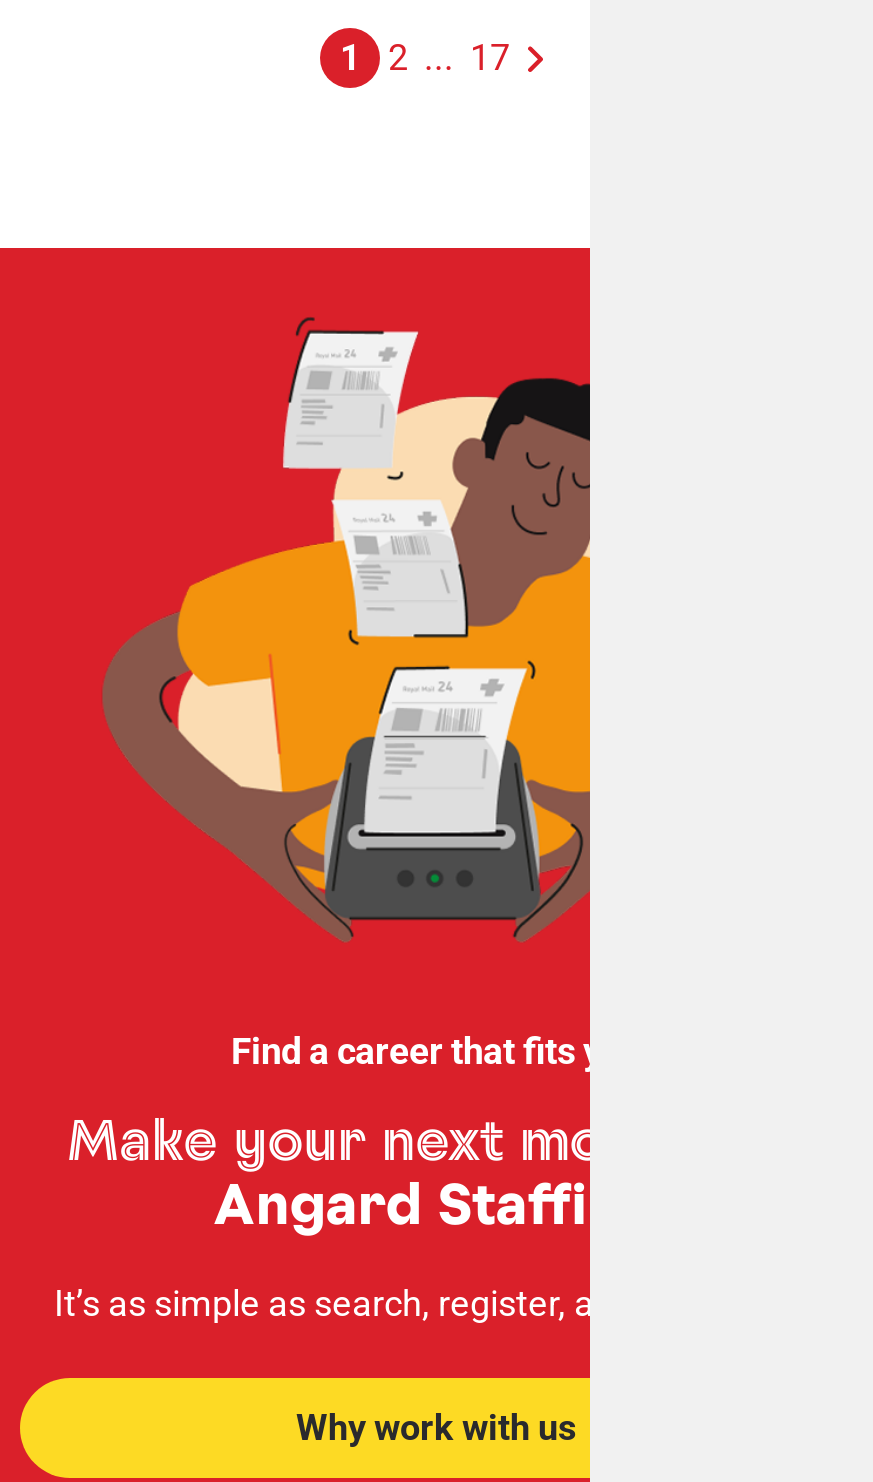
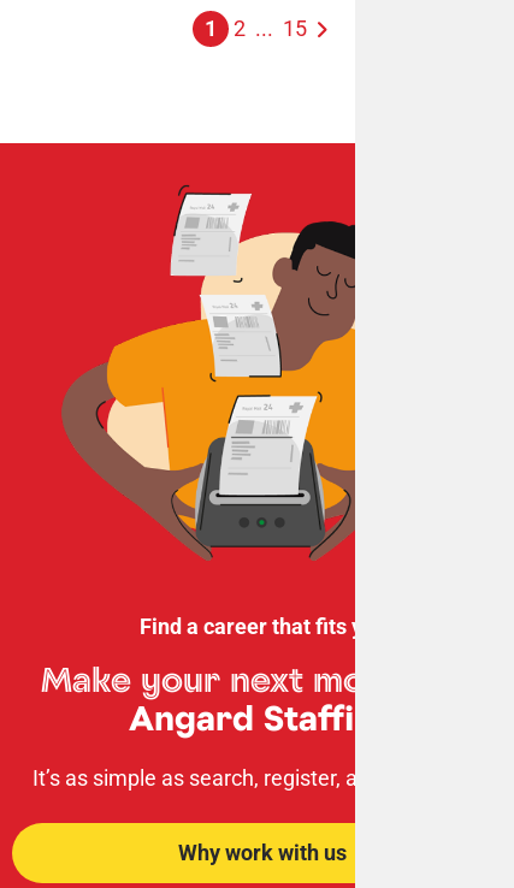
[340,36,510,78] 1 2 ... 17 -> [205,16,307,41] 1 2 ... 15

